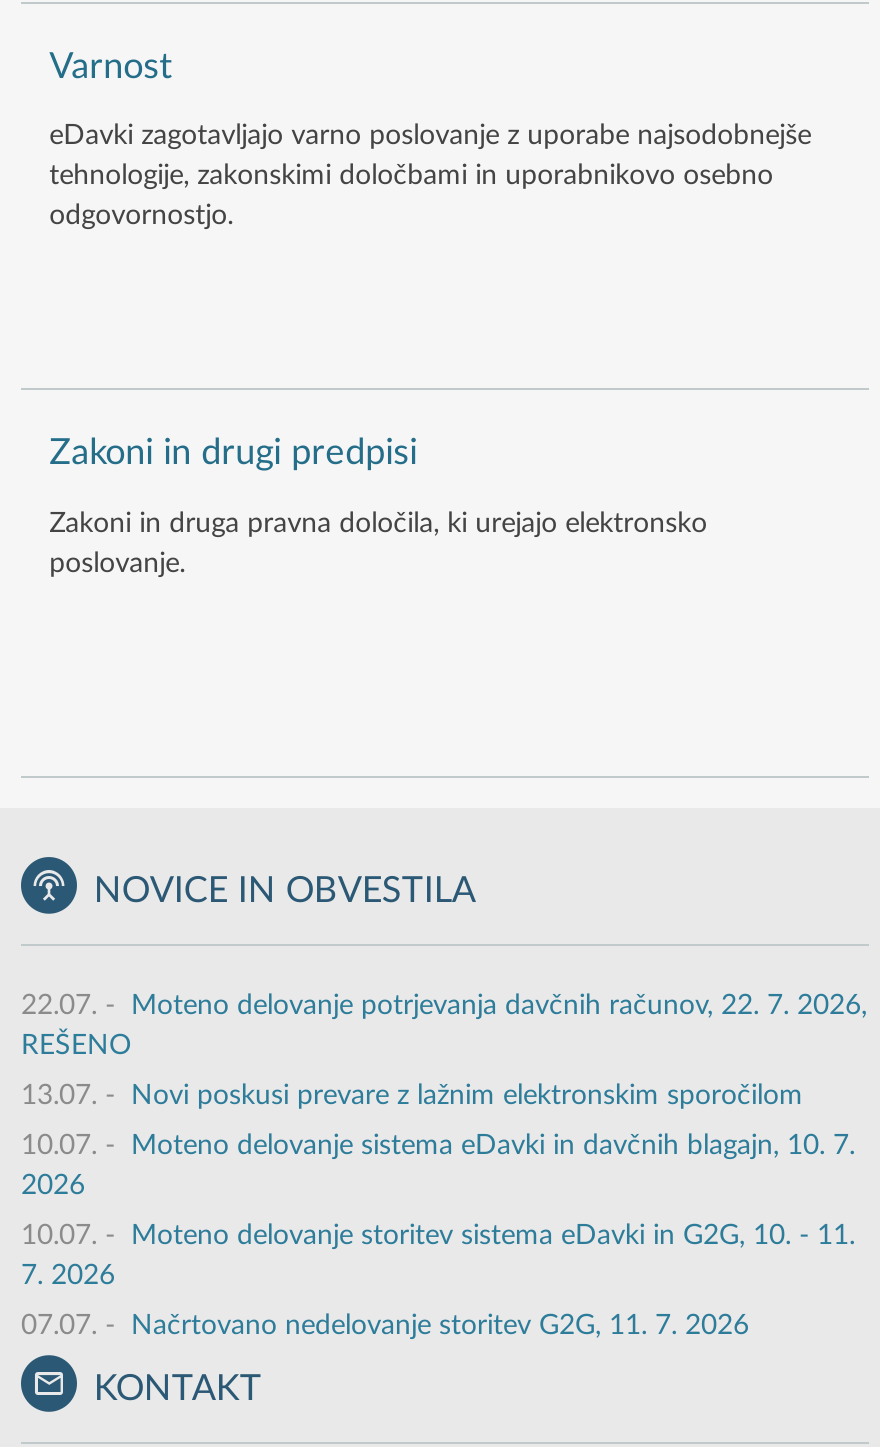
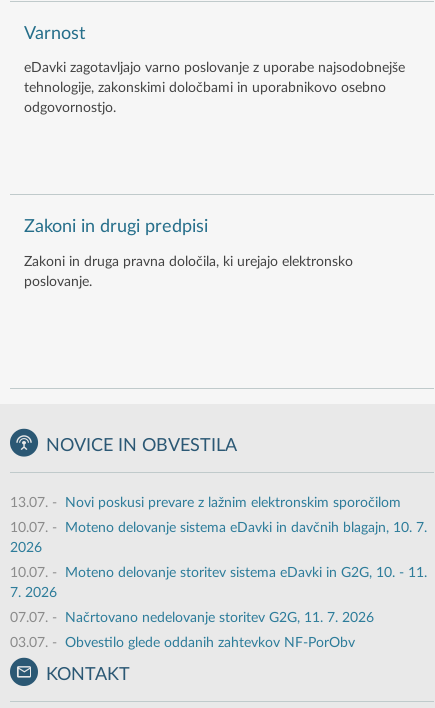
[21,992,867,1060] 22.07. - Moteno delovanje potrjevanja davčnih računov, 22. 7. 2026, | REŠENO -> none
moved [21,1082,855,1340] -> [10,496,427,625]: 13.07. - Novi poskusi prevare z lažnim elektronskim sporočilom | 10.07. - Moteno delovanje sistema eDavki in davčnih blagajn, 10. 7. | 2026 | 10.07. - Moteno delovanje storitev sistema eDavki in G2G, 10. - 11. | 7. 2026 | 07.07. - Načrtovano nedelovanje storitev G2G, 11. 7. 2026
none -> [10,636,355,650] 03.07. - Obvestilo glede oddanih zahtevkov NF-PorObv

